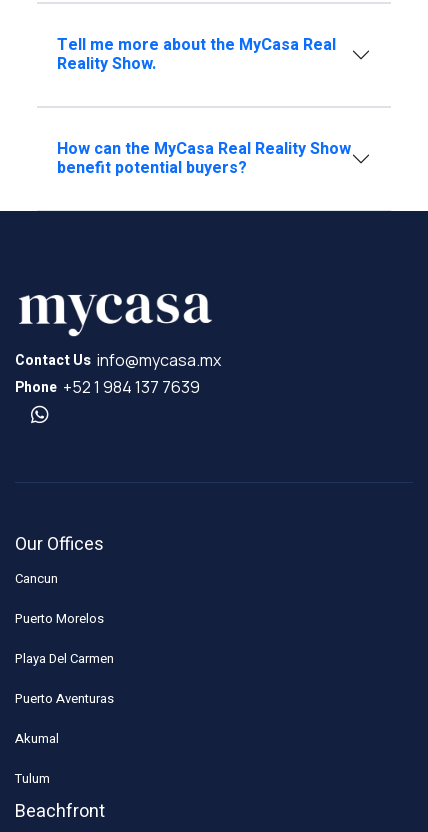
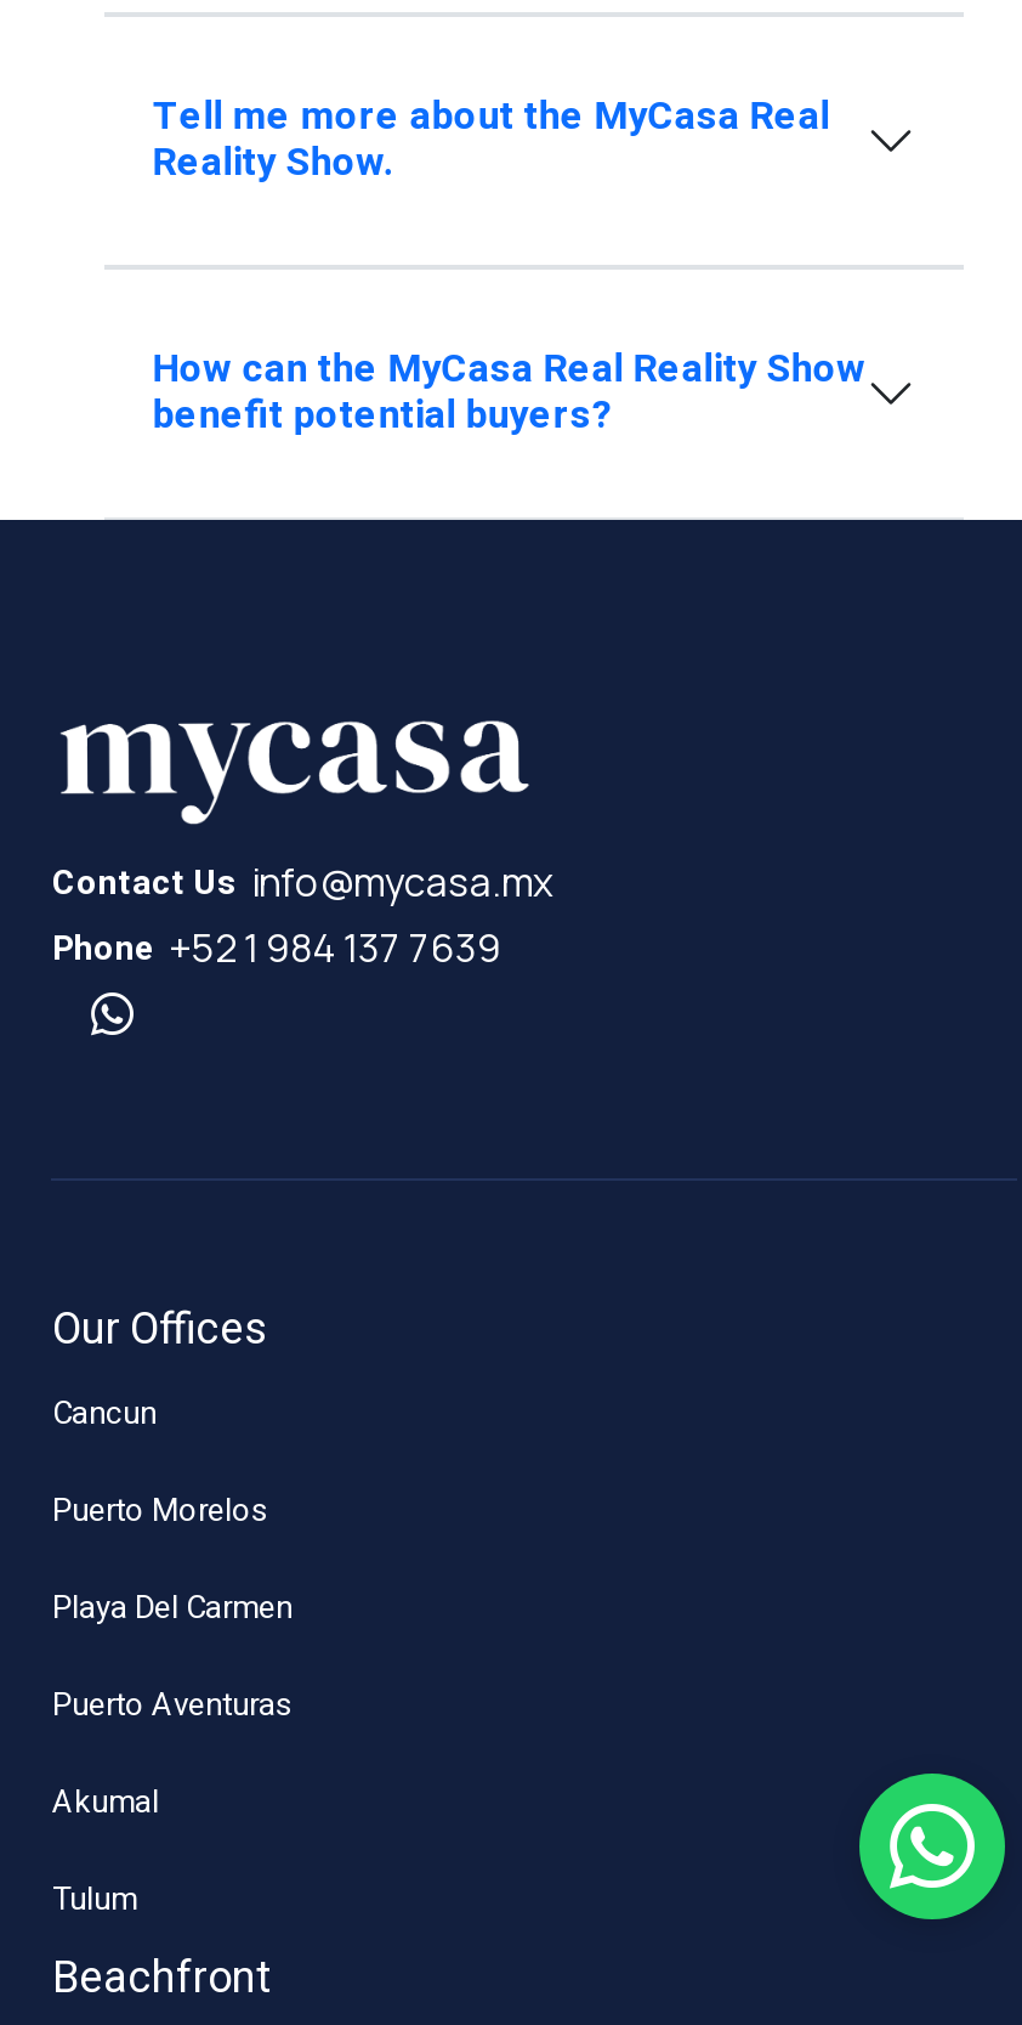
none -> [857,1771,1007,1922] [image]

